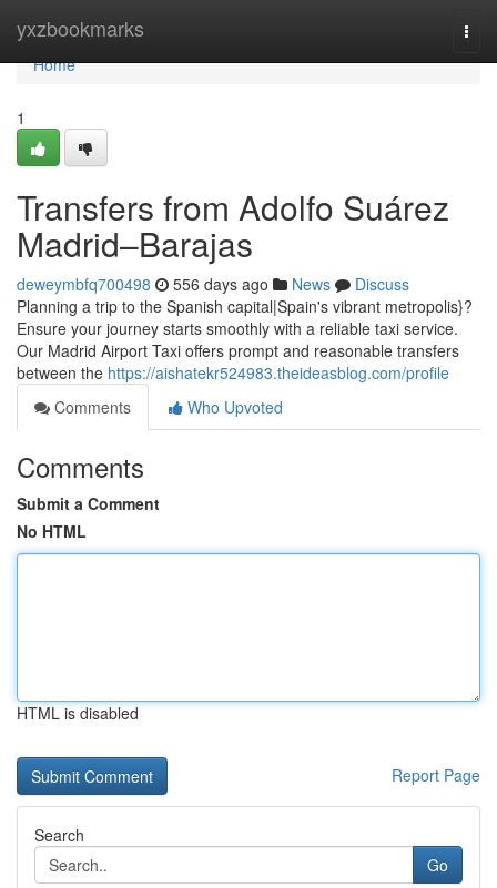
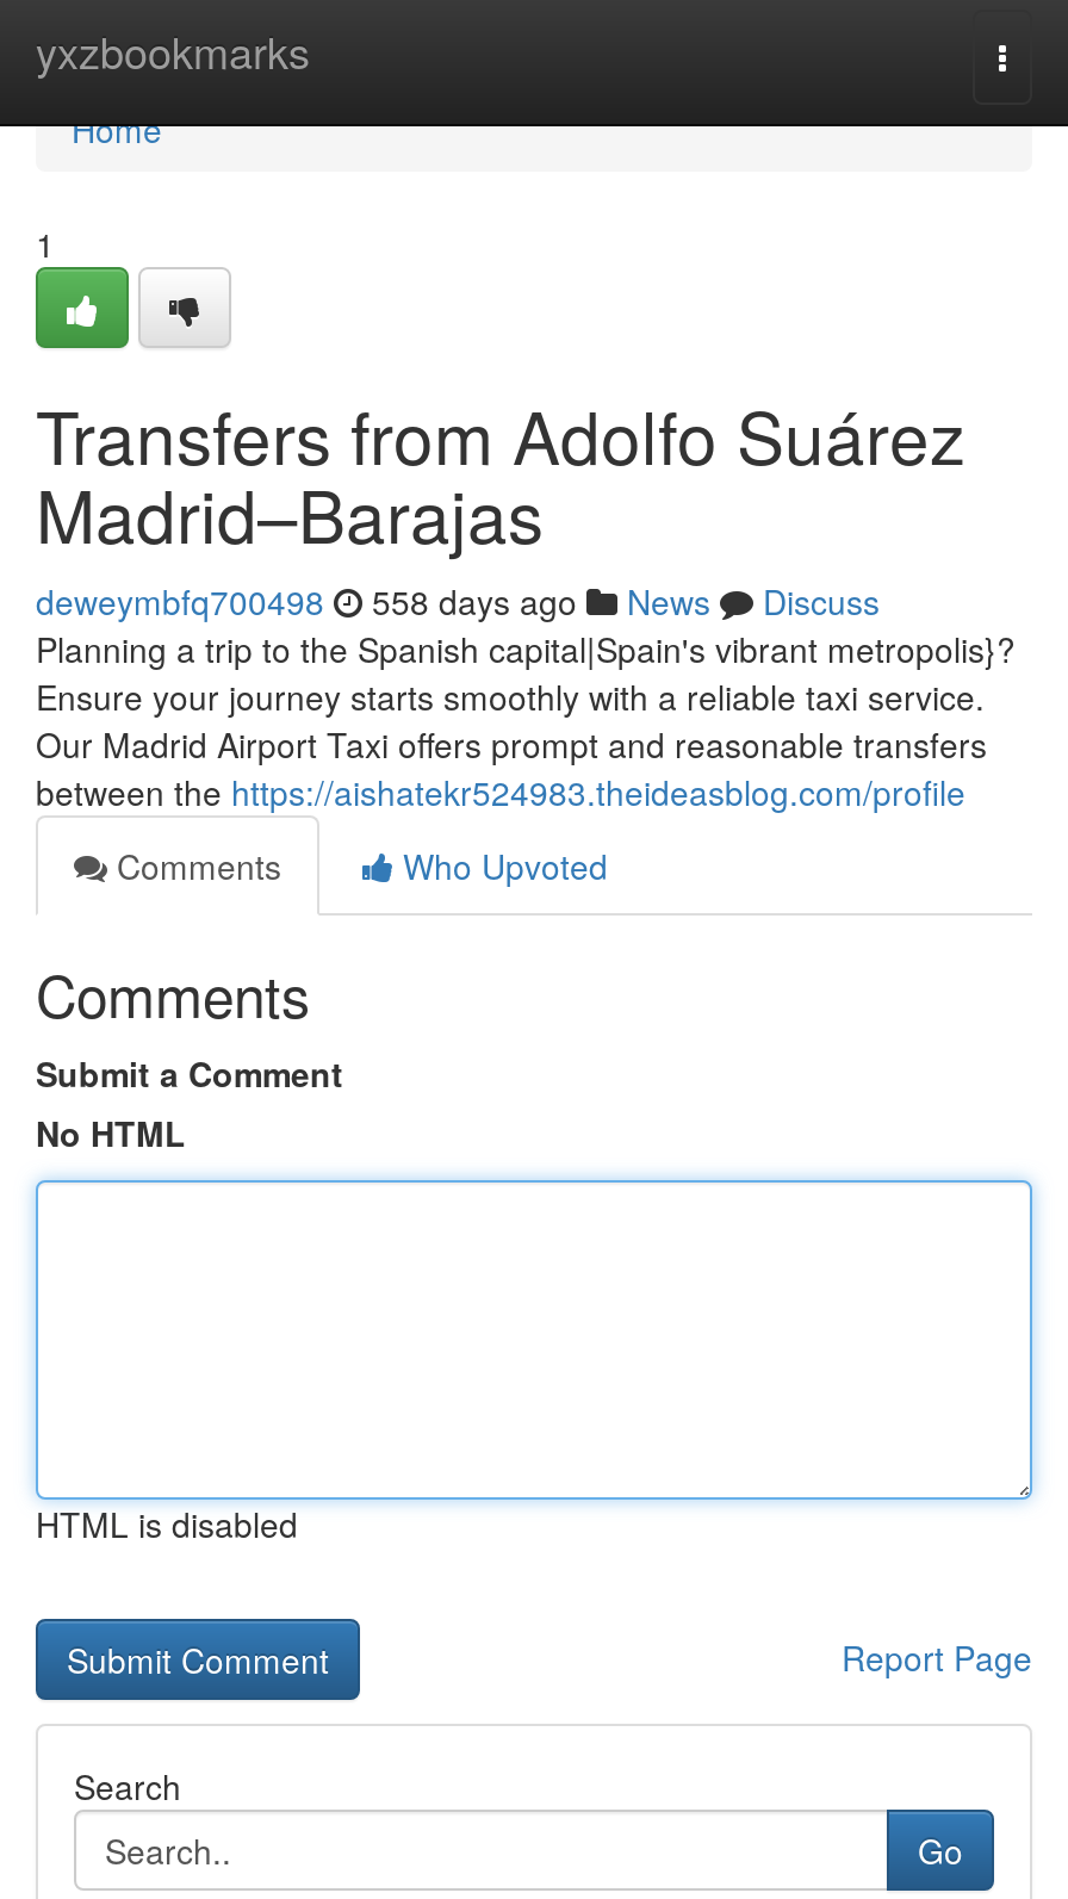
[17,273,409,295] deweymbfq700498 556 days ago News Discuss -> [36,577,880,625] deweymbfq700498 558 days ago News Discuss

